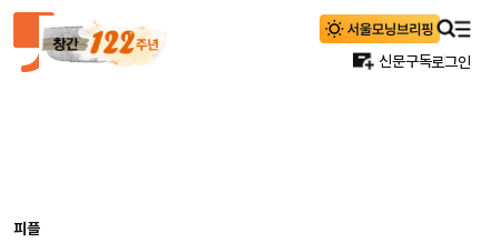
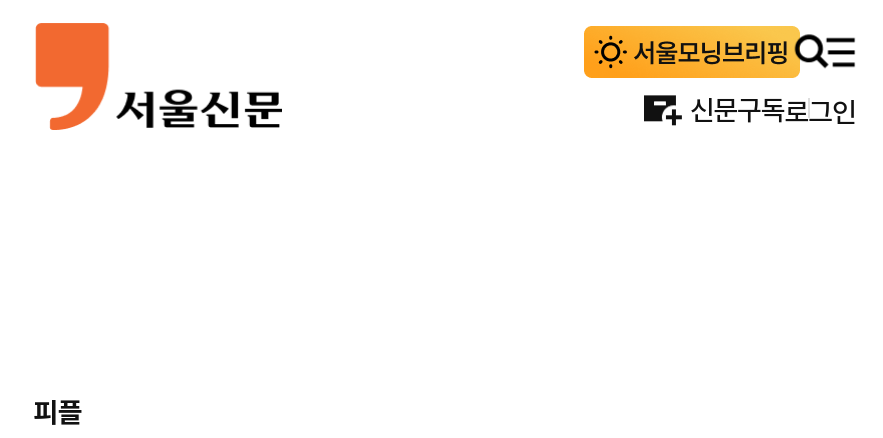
[18,11,160,71] [image] -> [40,22,296,130] [image]

